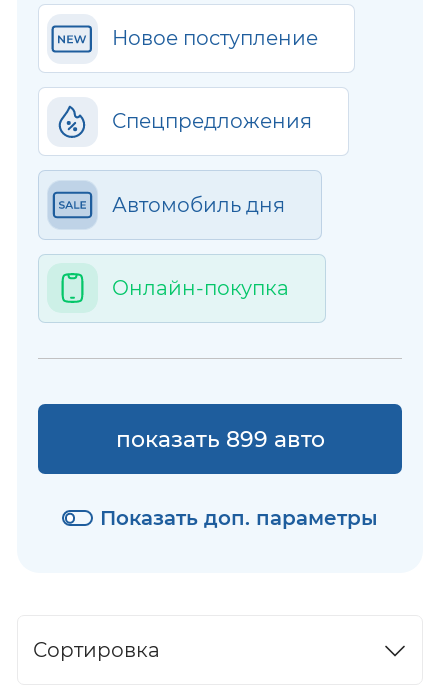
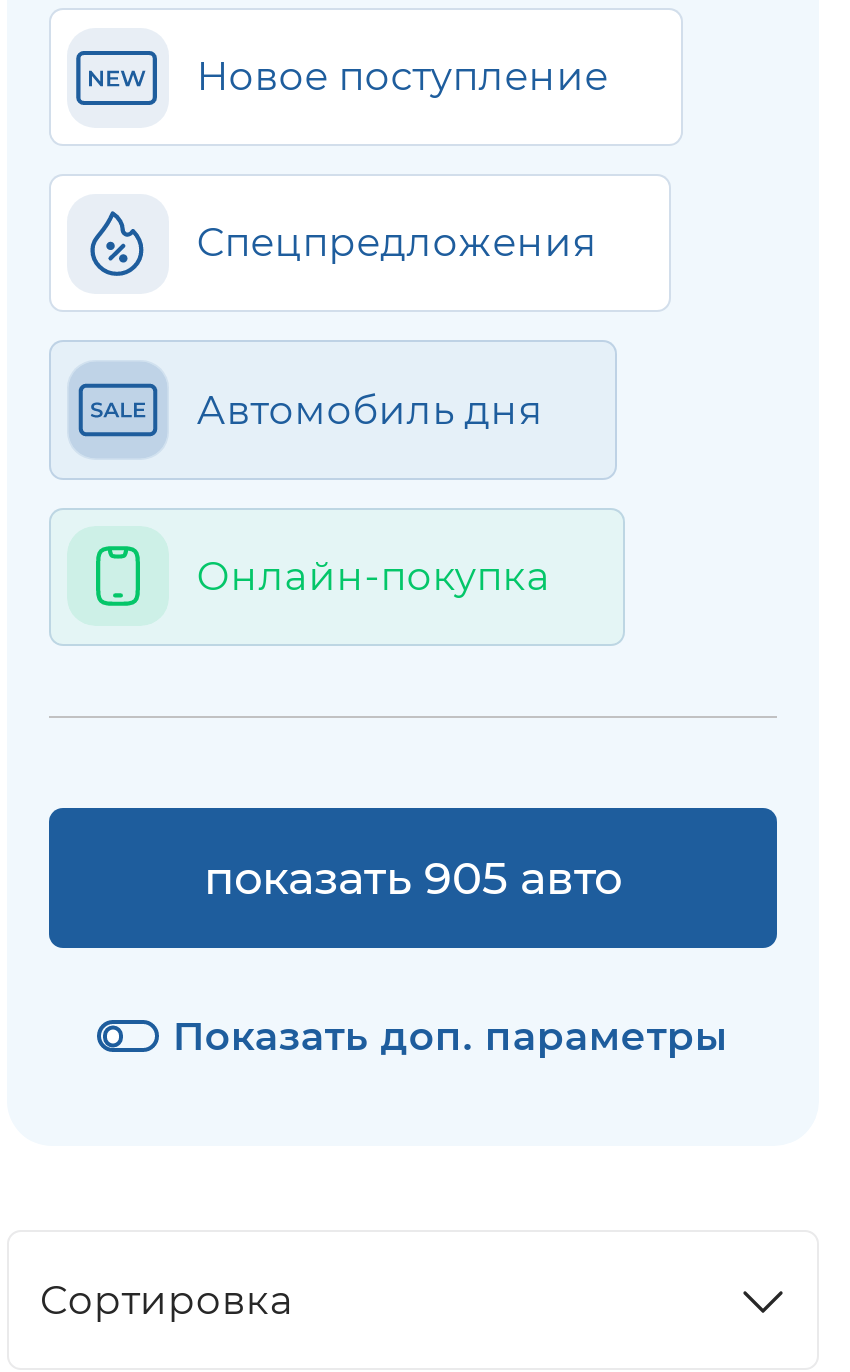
[115,425,324,453] показать 899 авто -> [204,849,622,905] показать 905 авто

